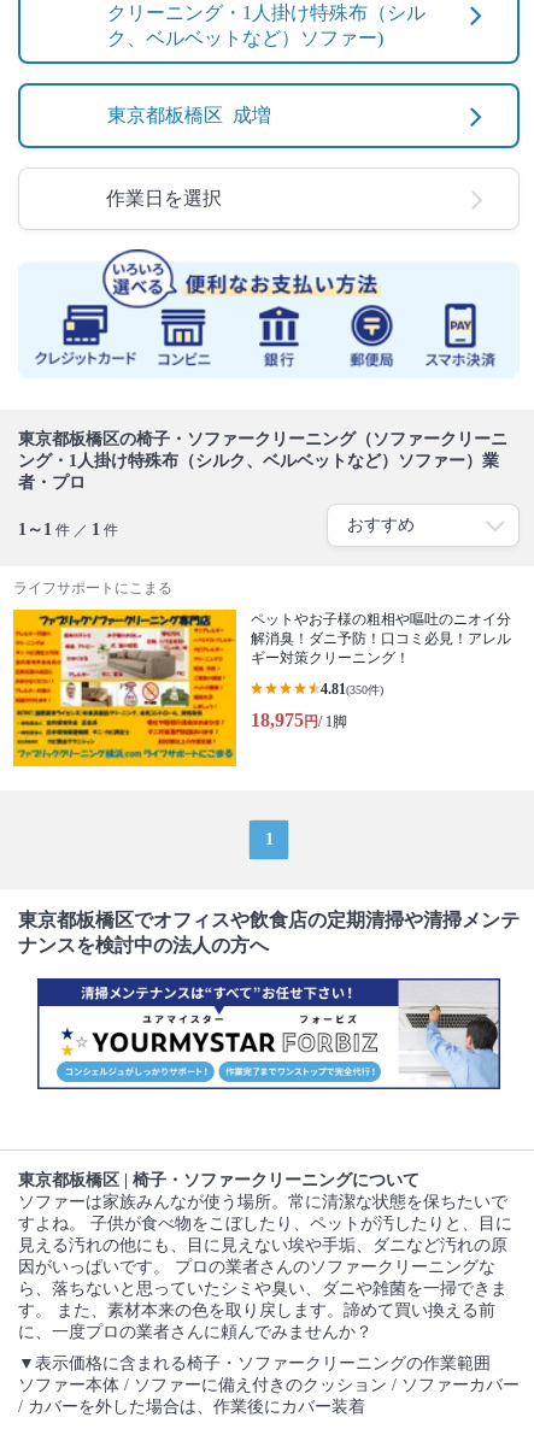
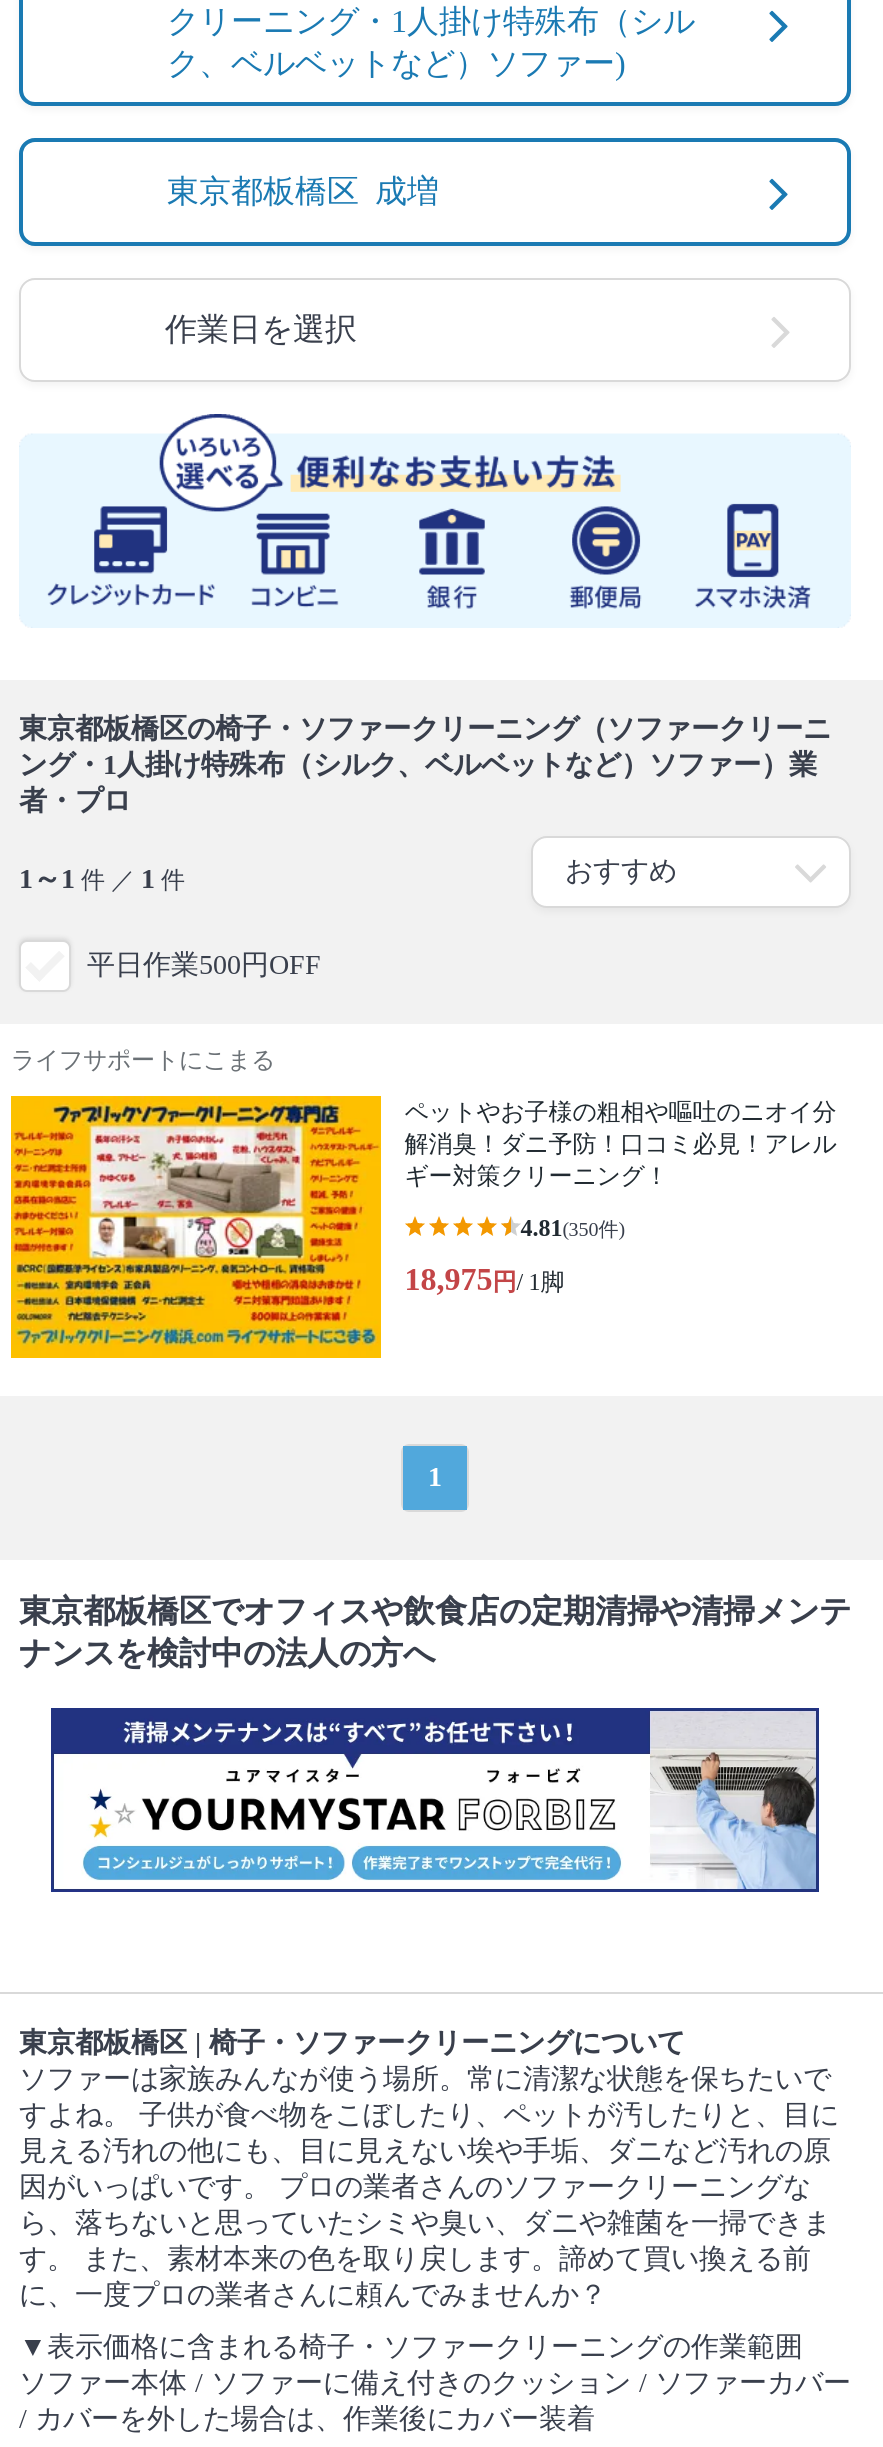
none -> [87,949,321,979] 平日作業500円OFF

